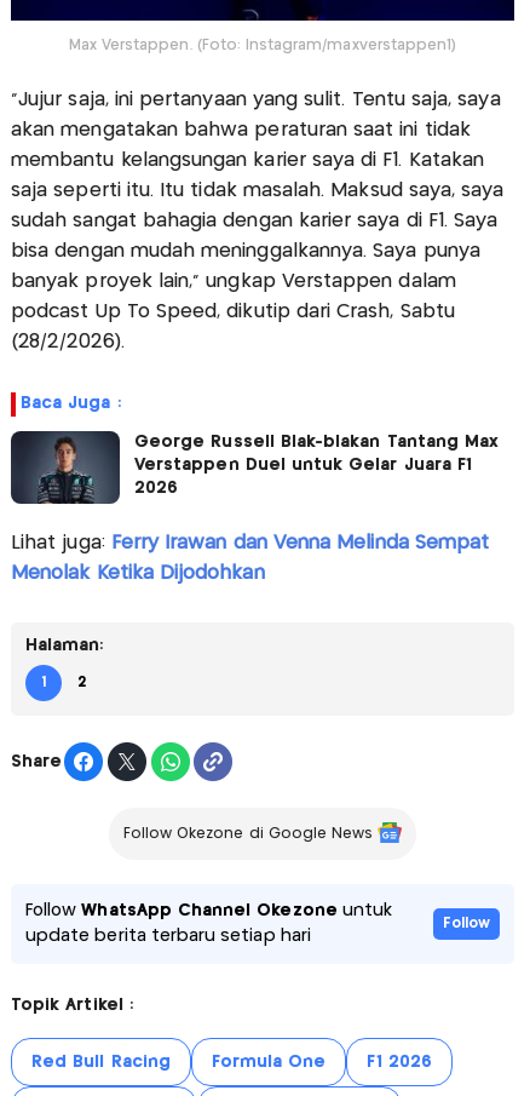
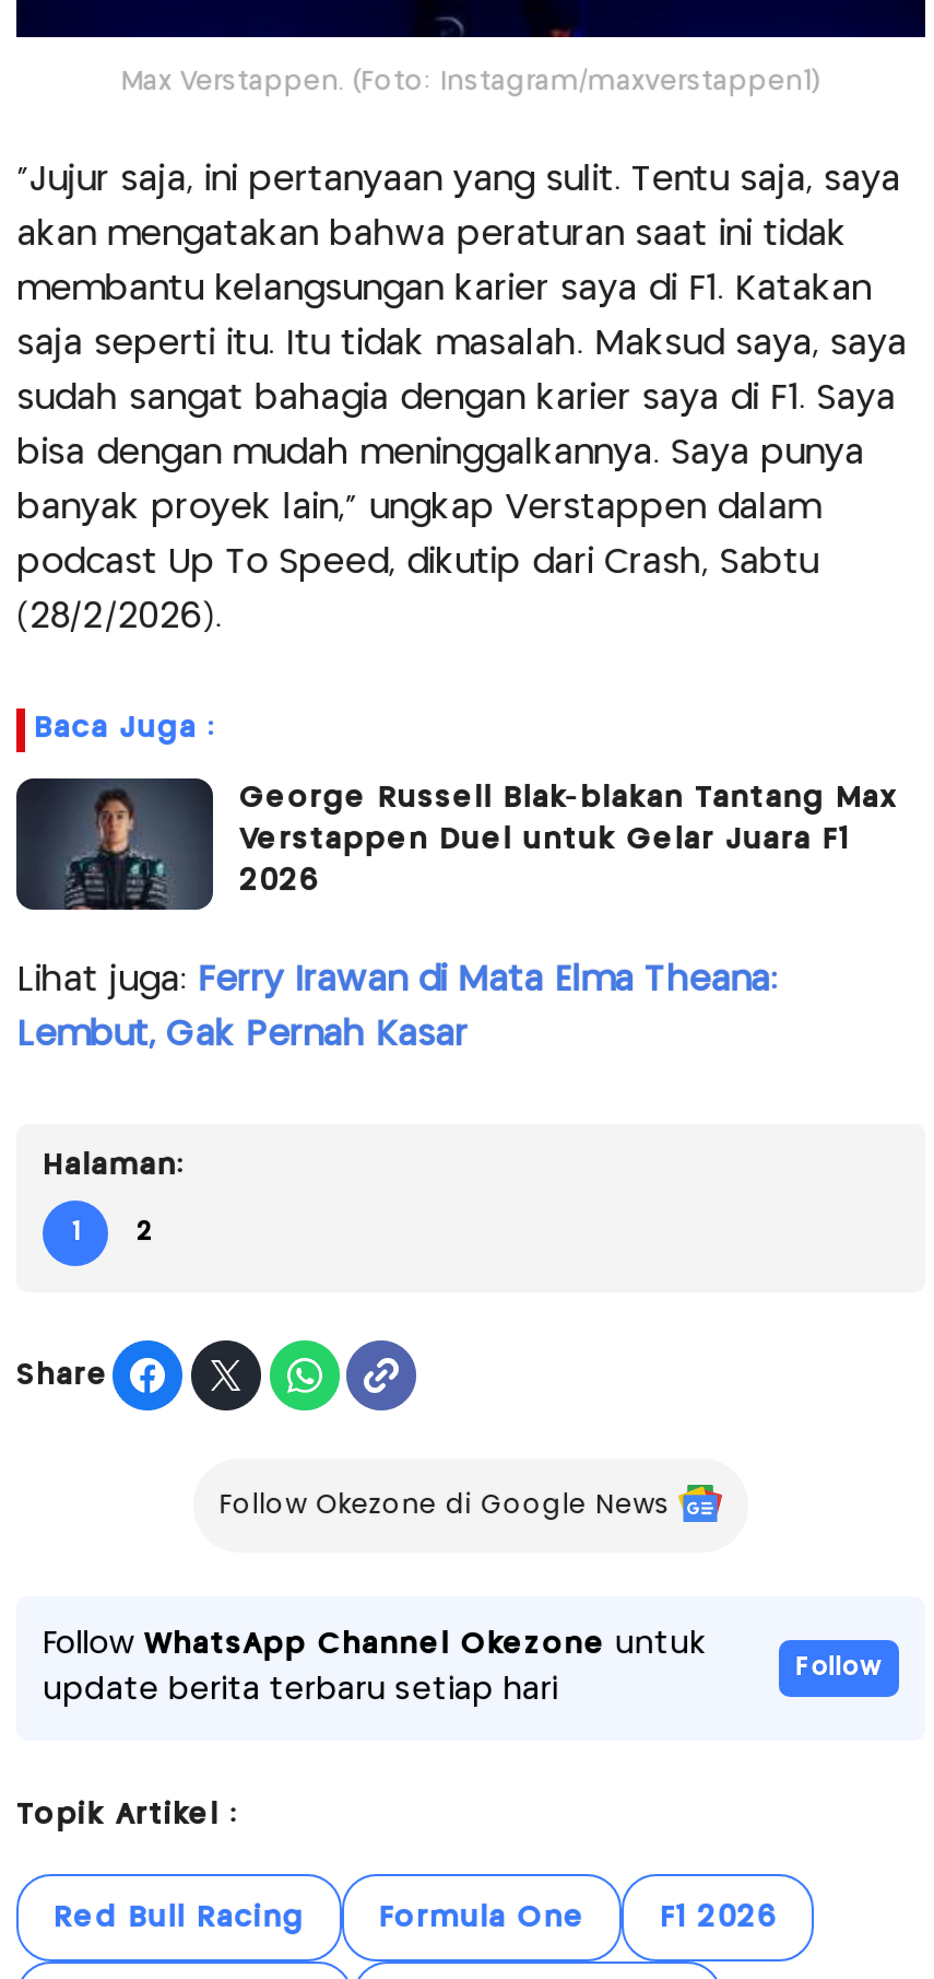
[11,534,489,552] Lihat juga: Ferry Irawan dan Venna Melinda Sempat -> [16,965,776,998] Lihat juga: Ferry Irawan di Mata Elma Theana:
[11,565,265,583] Menolak Ketika Dijodohkan -> [16,1019,468,1052] Lembut, Gak Pernah Kasar

